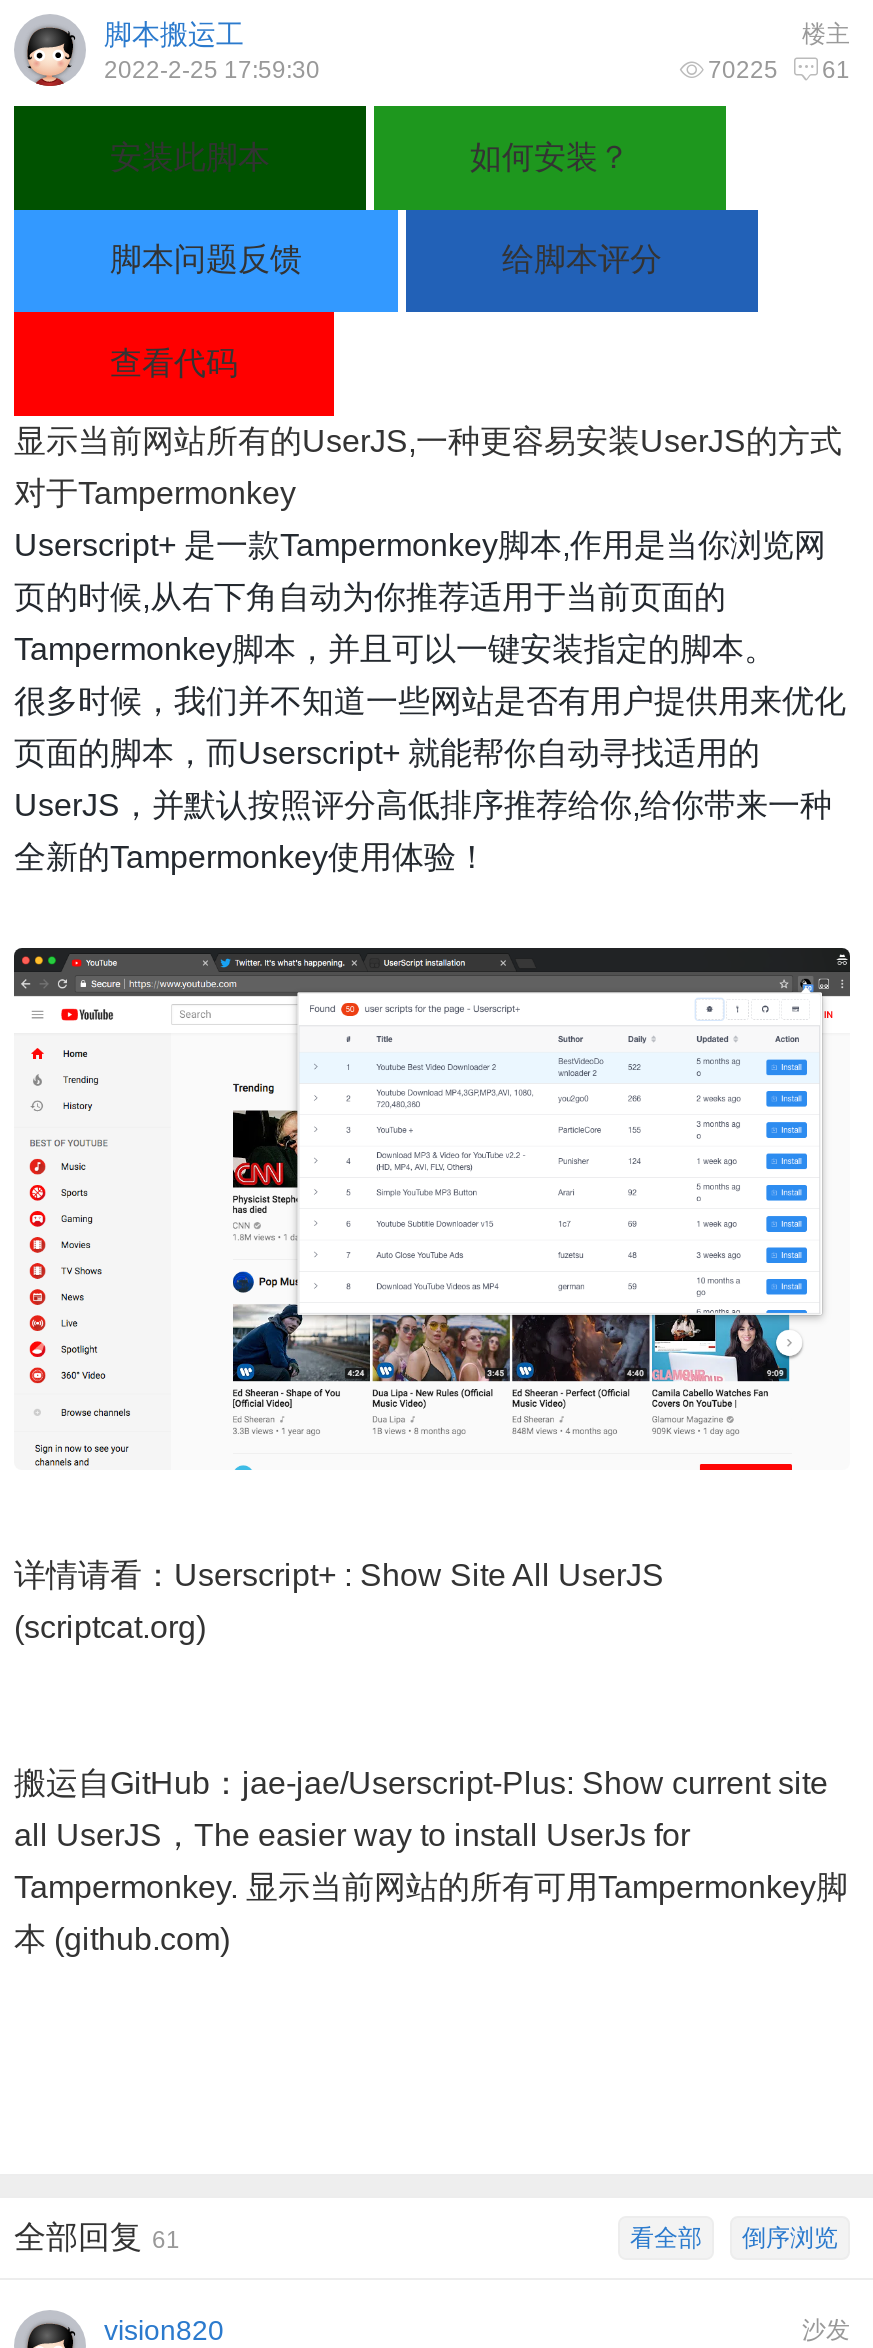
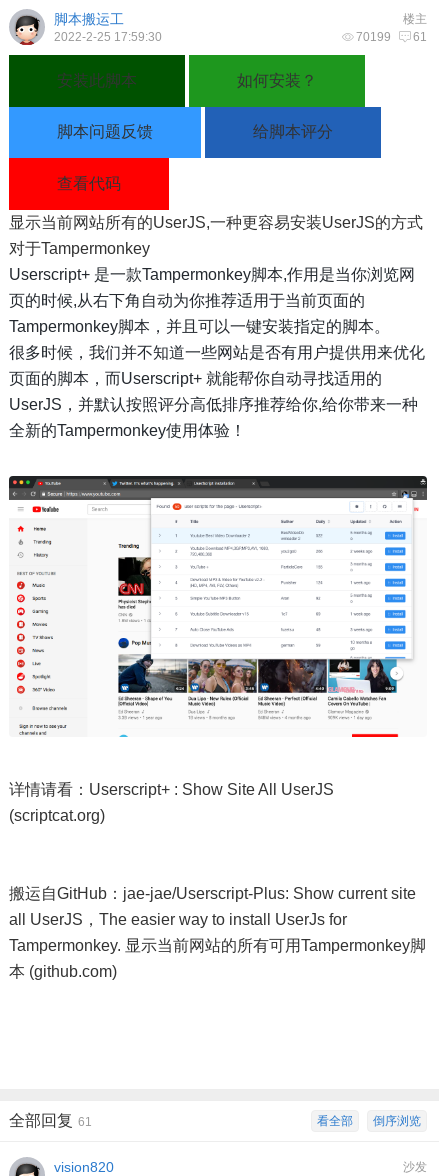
[708,56,850,84] 70225 61 -> [356,30,427,44] 70199 61

